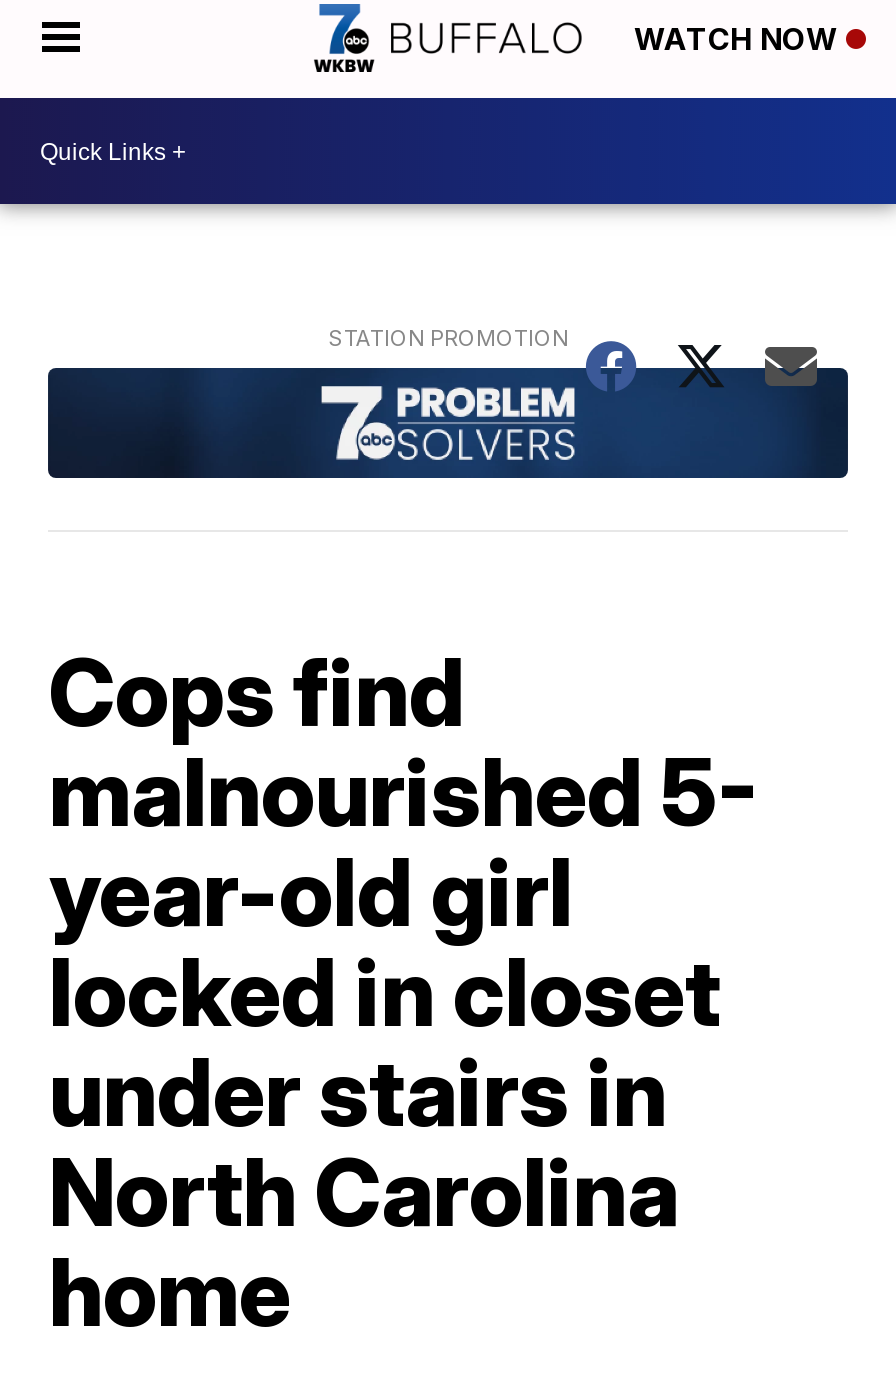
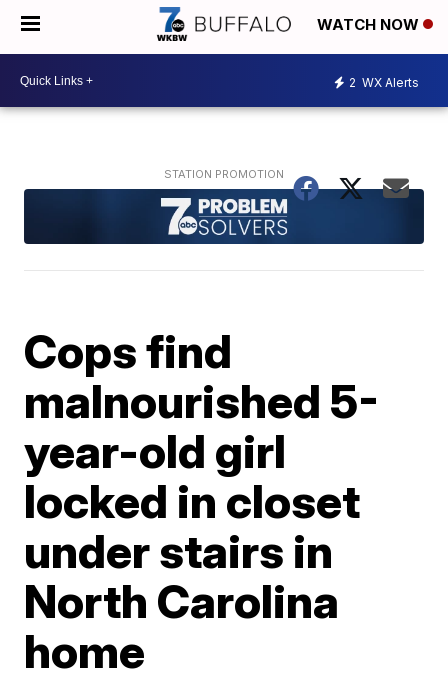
none -> [349,74,419,89] 2 WX Alerts

